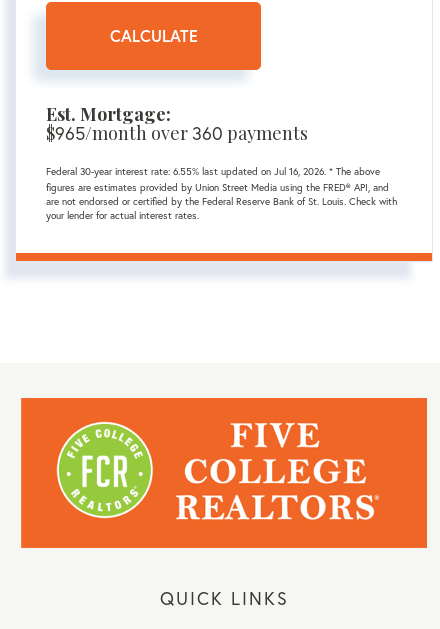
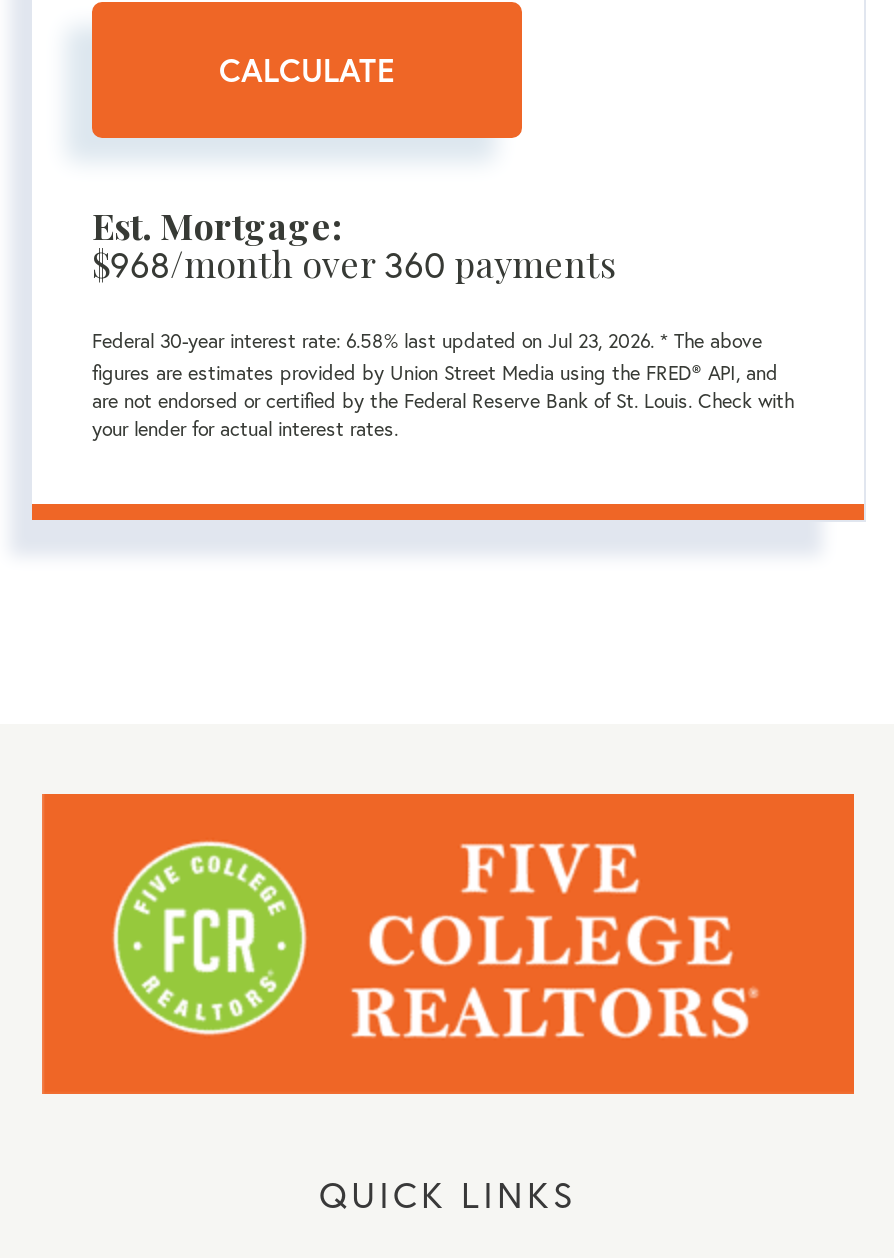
[46,121,308,145] $965/month over 360 payments -> [92,239,616,287] $968/month over 360 payments
[46,165,380,178] Federal 30-year interest rate: 6.55% last updated on Jul 16, 2026. * The above -> [92,327,762,353] Federal 30-year interest rate: 6.58% last updated on Jul 23, 2026. * The above

